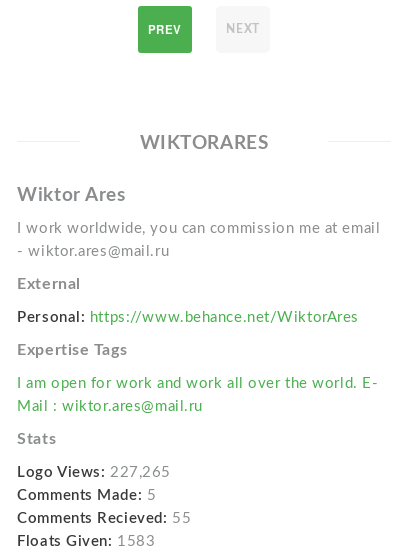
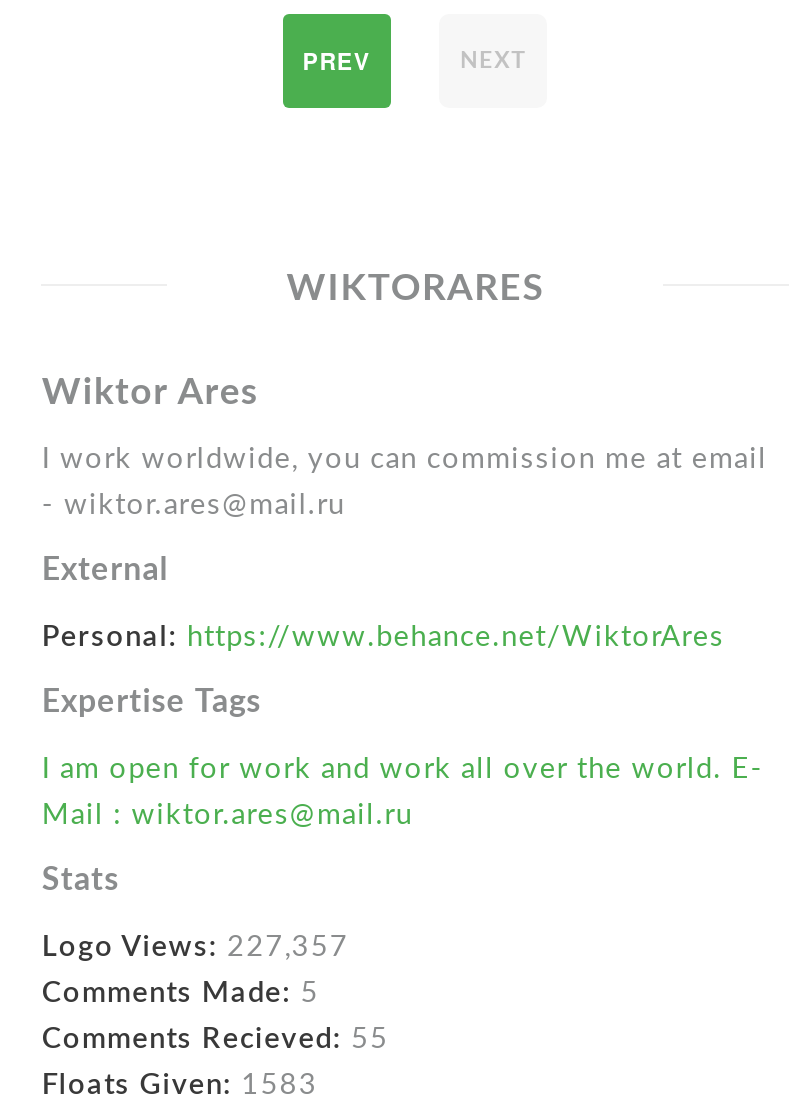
[17,465,171,480] Logo Views: 227,265 -> [42,931,349,961] Logo Views: 227,357

